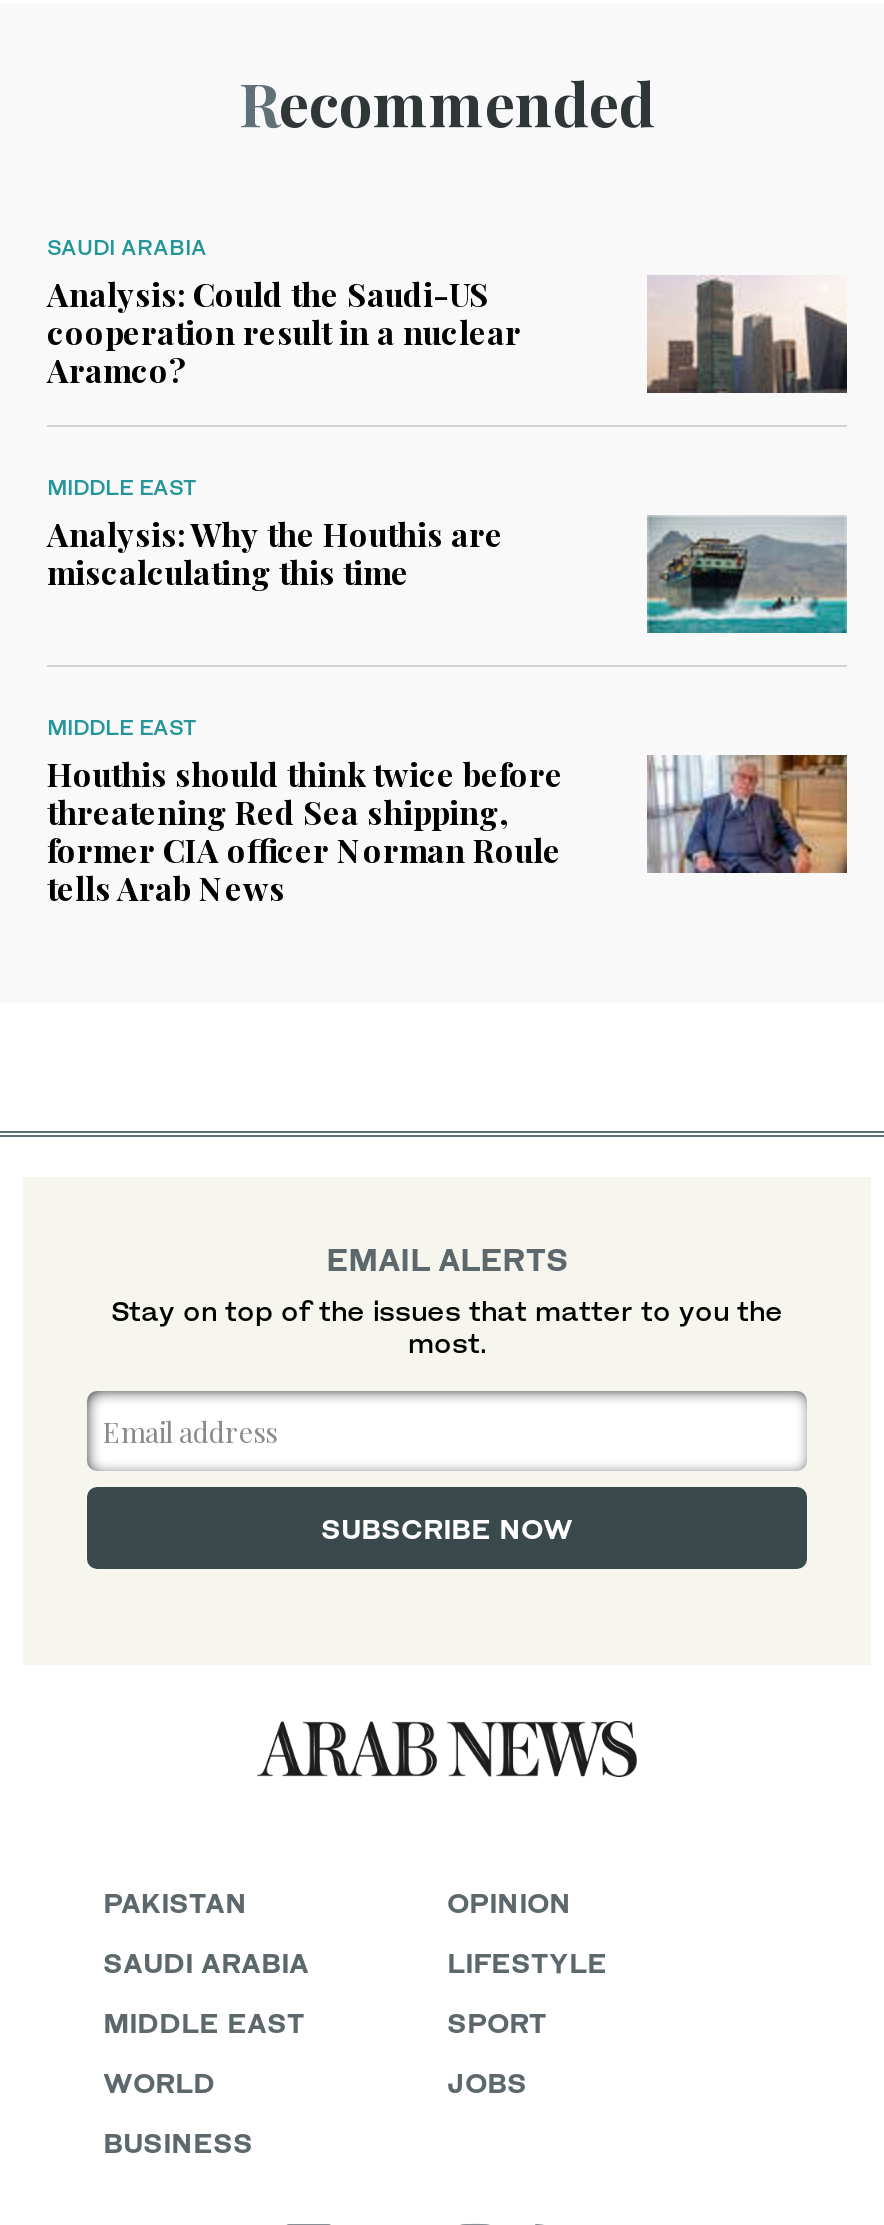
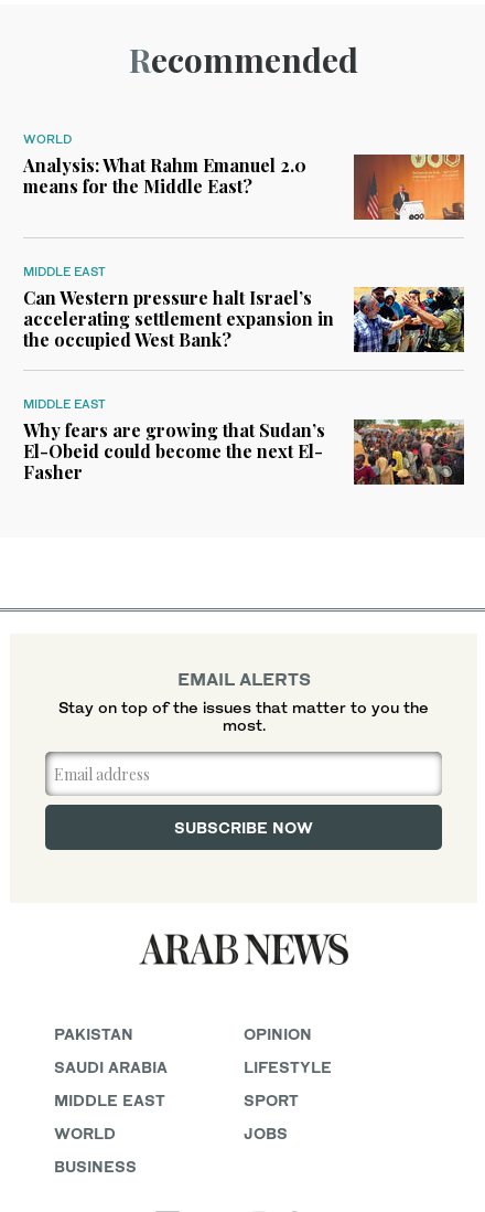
[47,233,521,391] SAUDI ARABIA | Analysis: Could the Saudi-US | cooperation result in a nuclear | Aramco? -> [23,132,306,198] WORLD | Analysis: What Rahm Emanuel 2.0 | means for the Middle East?
[647,275,849,395] [image] -> [353,153,465,221] [image]
[47,513,503,593] Analysis: Why the Houthis are | miscalculating this time -> [23,286,334,351] Can Western pressure halt Israel’s | accelerating settlement expansion in | the occupied West Bank?
[645,515,849,635] [image] -> [353,286,465,353] [image]
[47,753,563,909] Houthis should think twice before | threatening Red Sea shipping, | former CIA officer Norman Roule | tells Arab News -> [23,419,325,484] Why fears are growing that Sudan’s | El-Obeid could become the next El- | Fasher
[647,753,849,875] [image] -> [353,418,465,486] [image]

